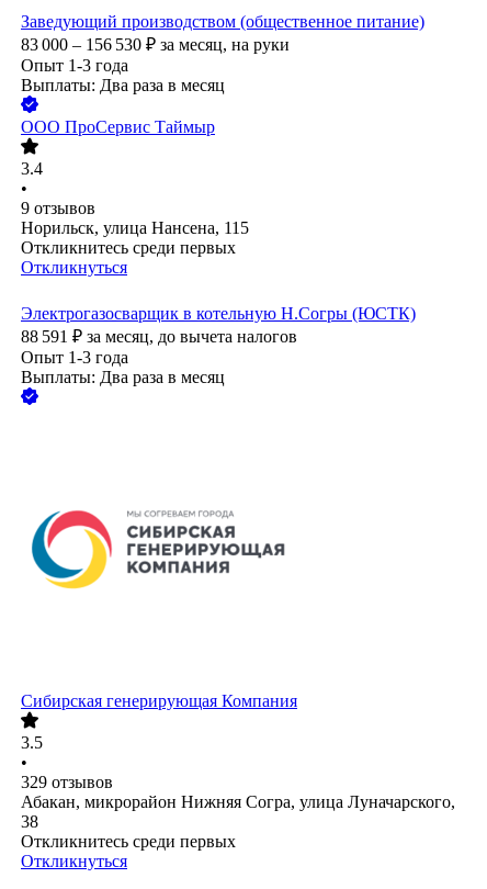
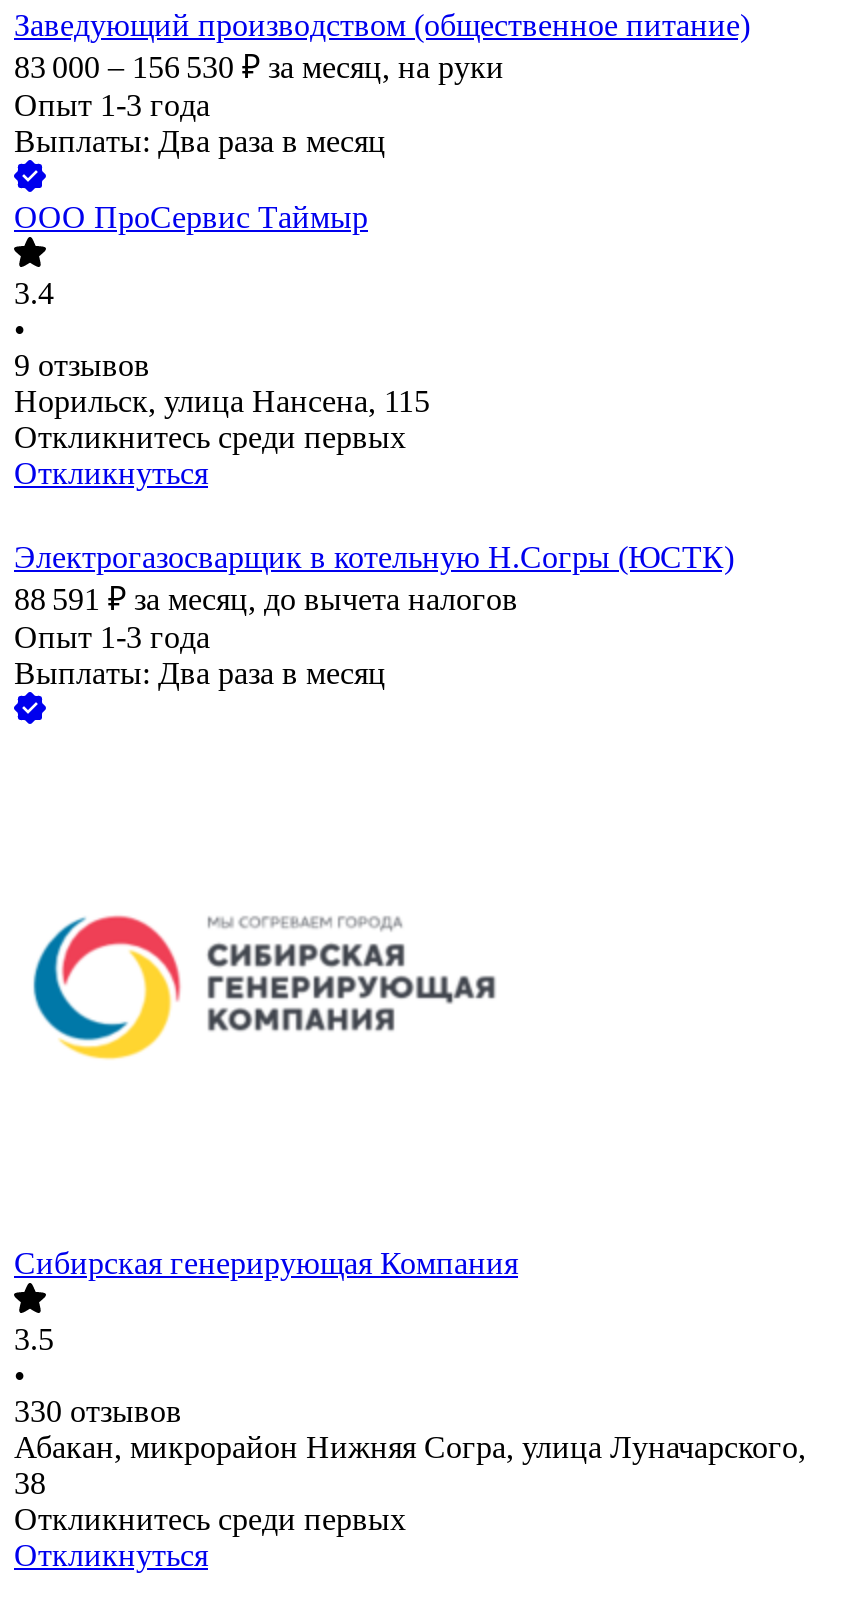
[21,773,113,792] 329 отзывов -> [14,1395,182,1429] 330 отзывов

